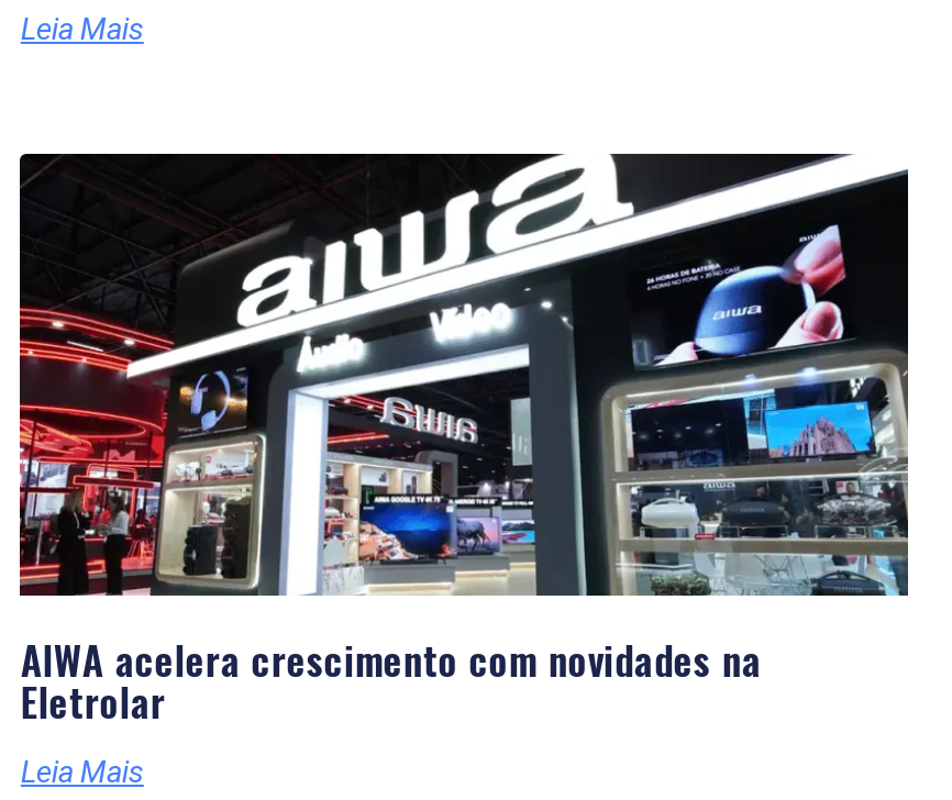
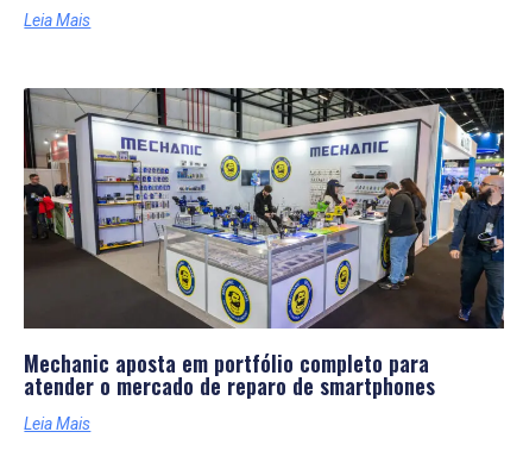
[18,153,910,730] [image] | AIWA acelera crescimento com novidades na | Eletrolar -> [23,87,505,401] [image] | Mechanic aposta em portfólio completo para | atender o mercado de reparo de smartphones

